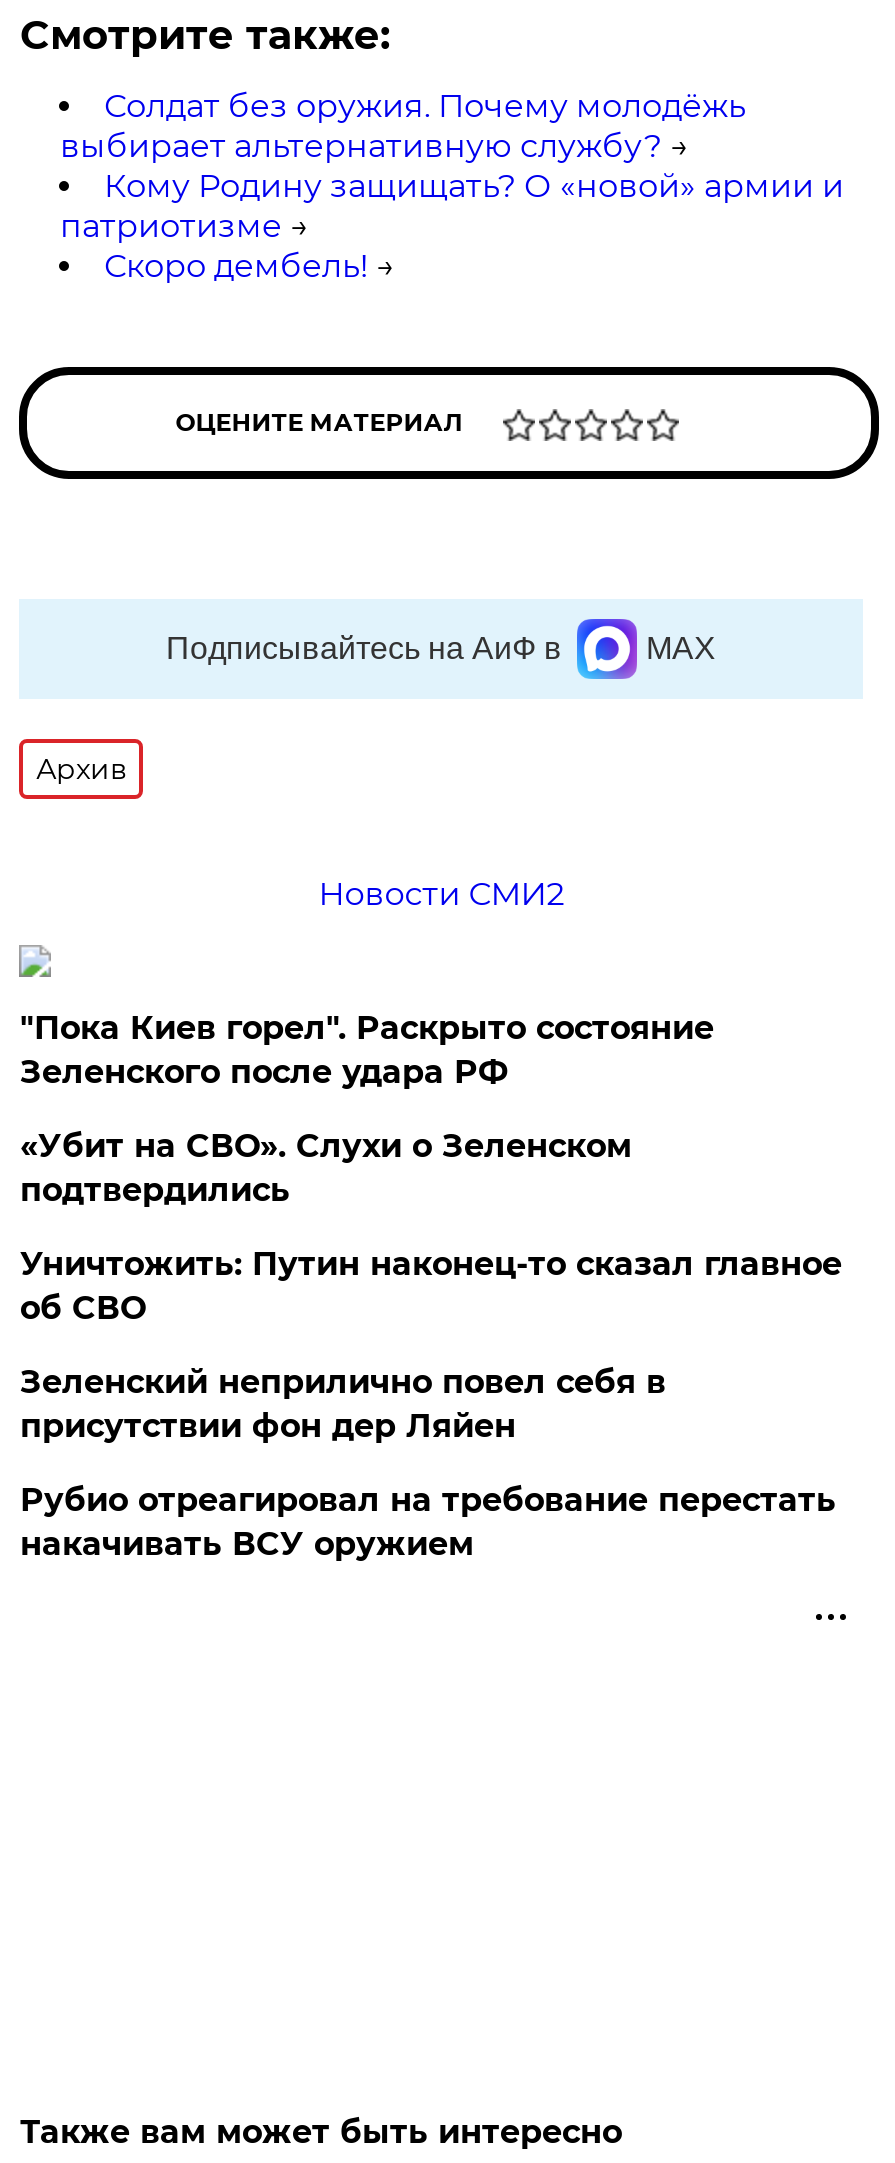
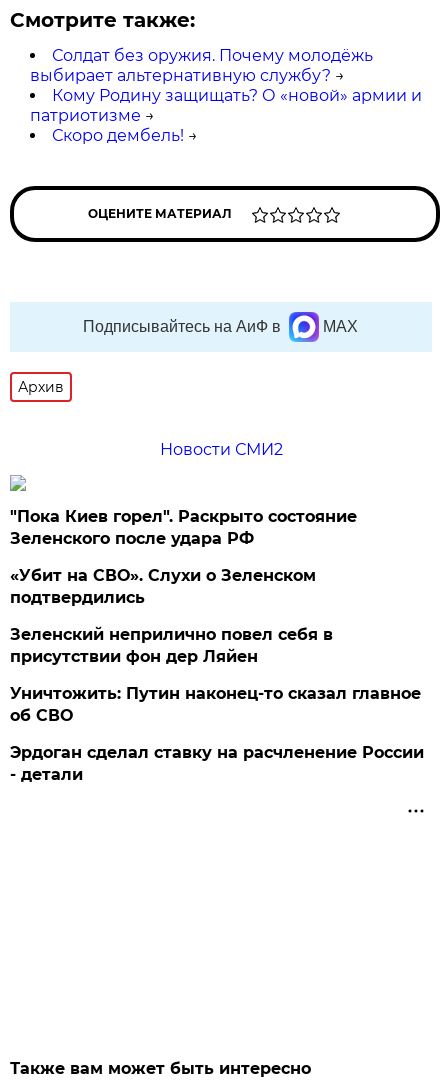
moved [20,1245,842,1327] -> [10,684,421,725]: Уничтожить: Путин наконец-то сказал главное | об СВО
moved [20,1363,666,1445] -> [10,625,333,666]: Зеленский неприлично повел cебя в | присутствии фон дер Ляйен
[20,1481,836,1563] Рубио отреагировал на требование перестать | накачивать ВСУ оружием -> [10,743,424,784] Эрдоган сделал ставку на расчленение России | - детали

